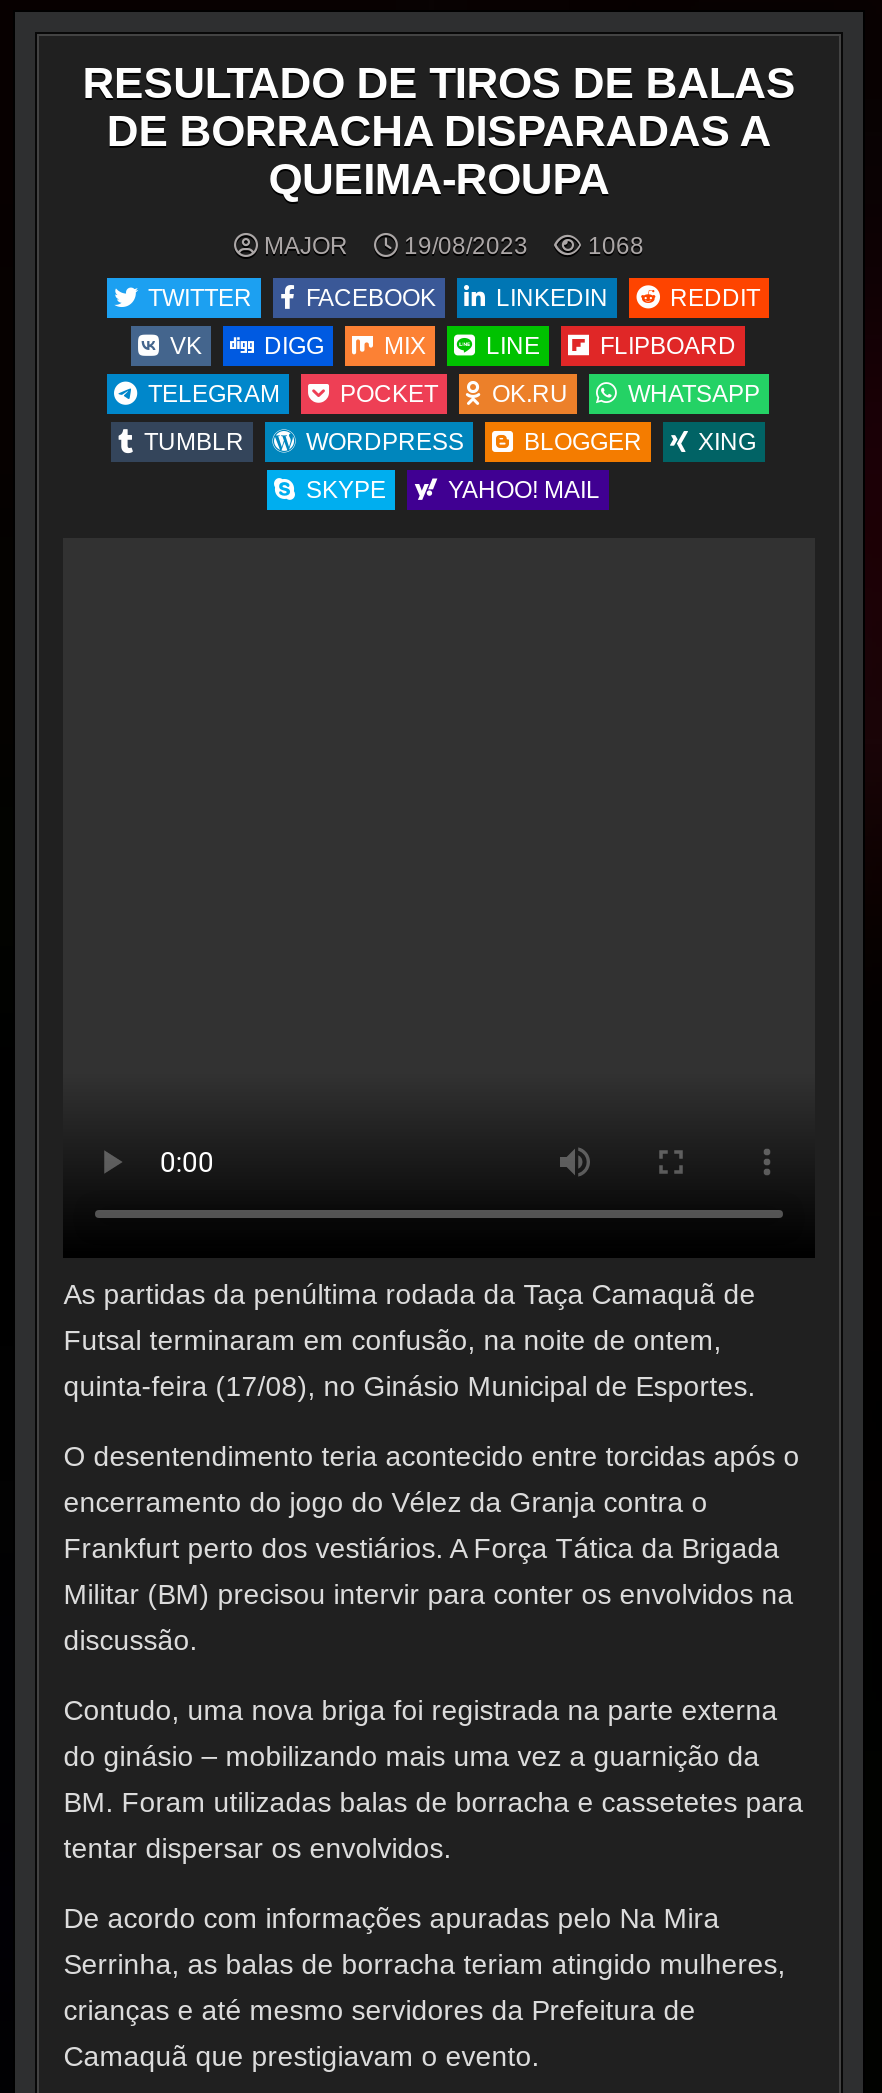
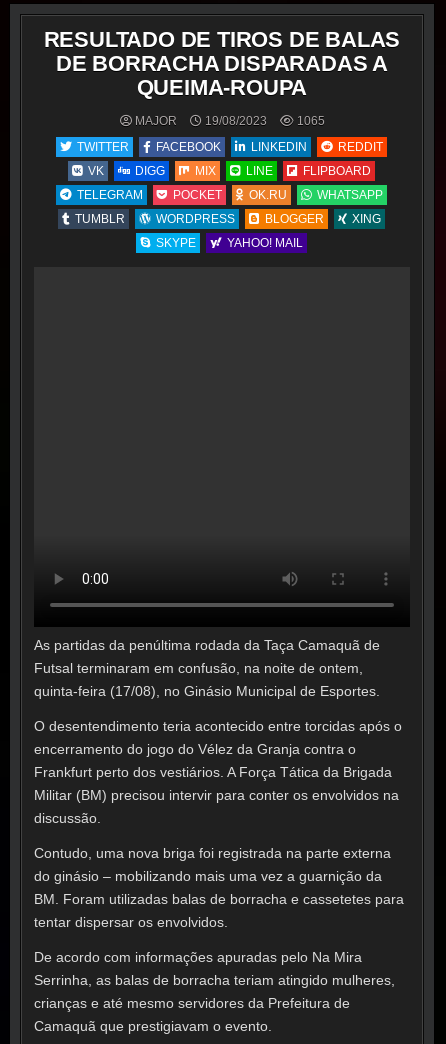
[588,232,644,260] 1068 -> [296,114,324,128] 1065

